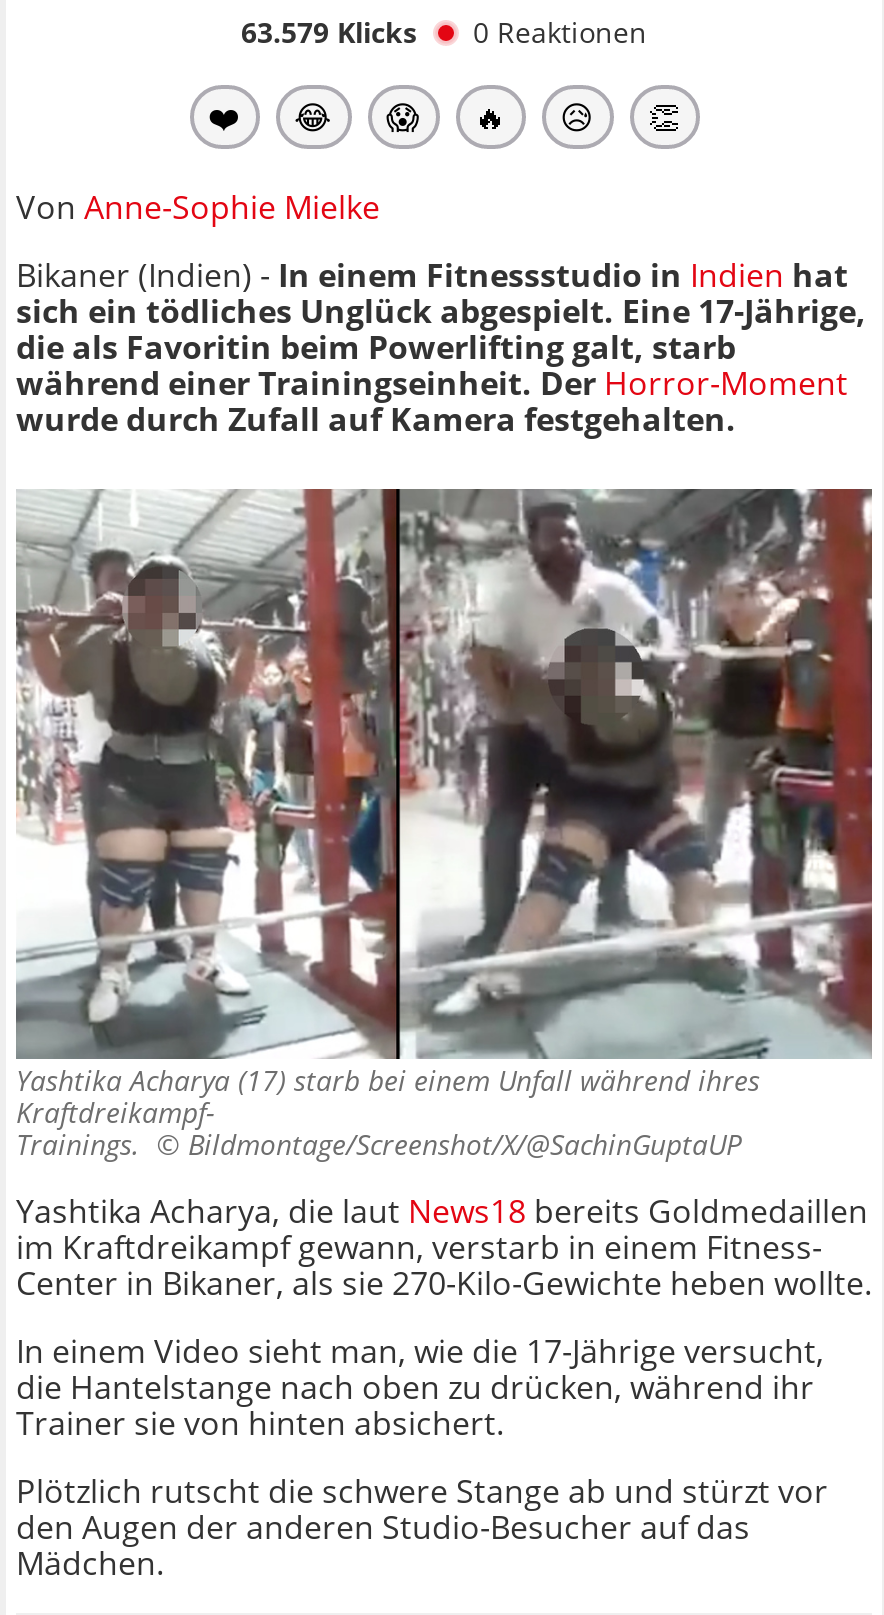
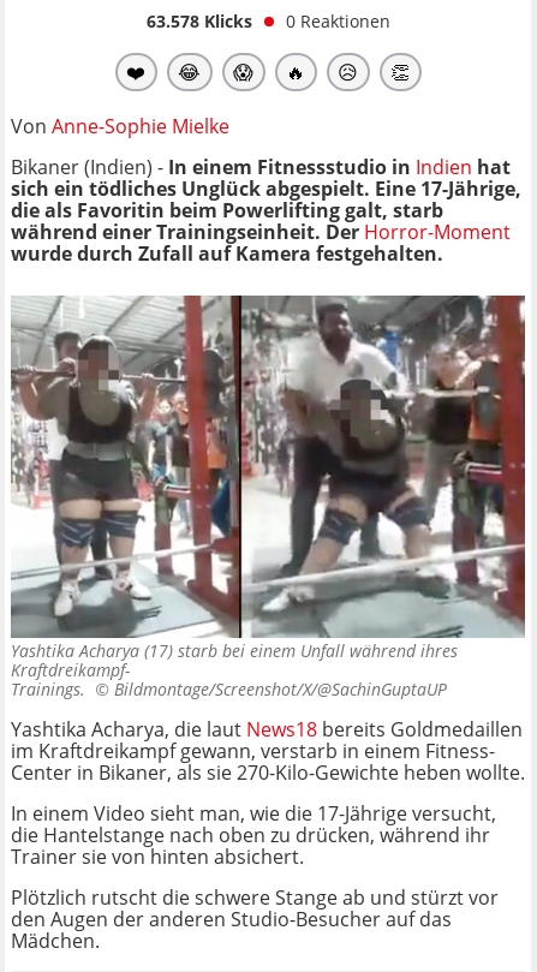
[241,13,647,51] 63.579 Klicks 0 Reaktionen -> [146,9,390,32] 63.578 Klicks 0 Reaktionen

